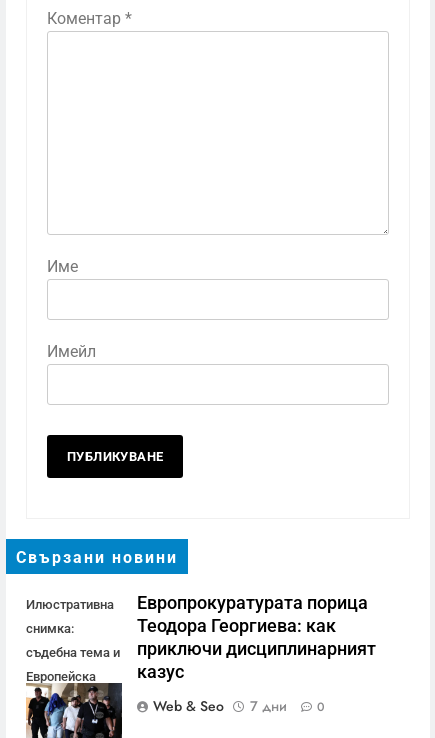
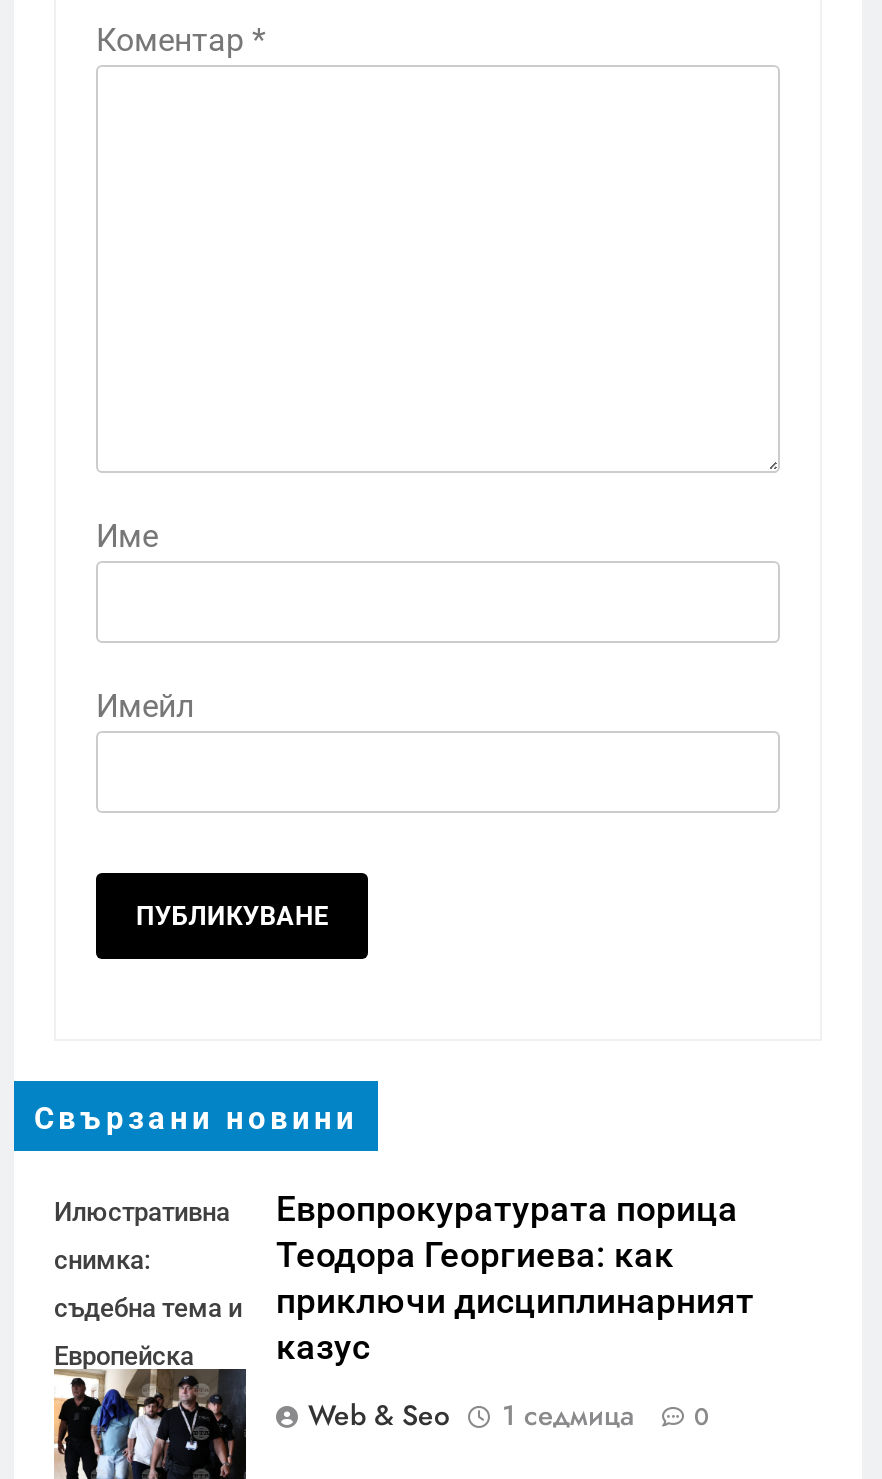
[153,696,325,716] Web & Seo 7 дни 0 -> [308,1395,710,1435] Web & Seo 1 седмица 0

